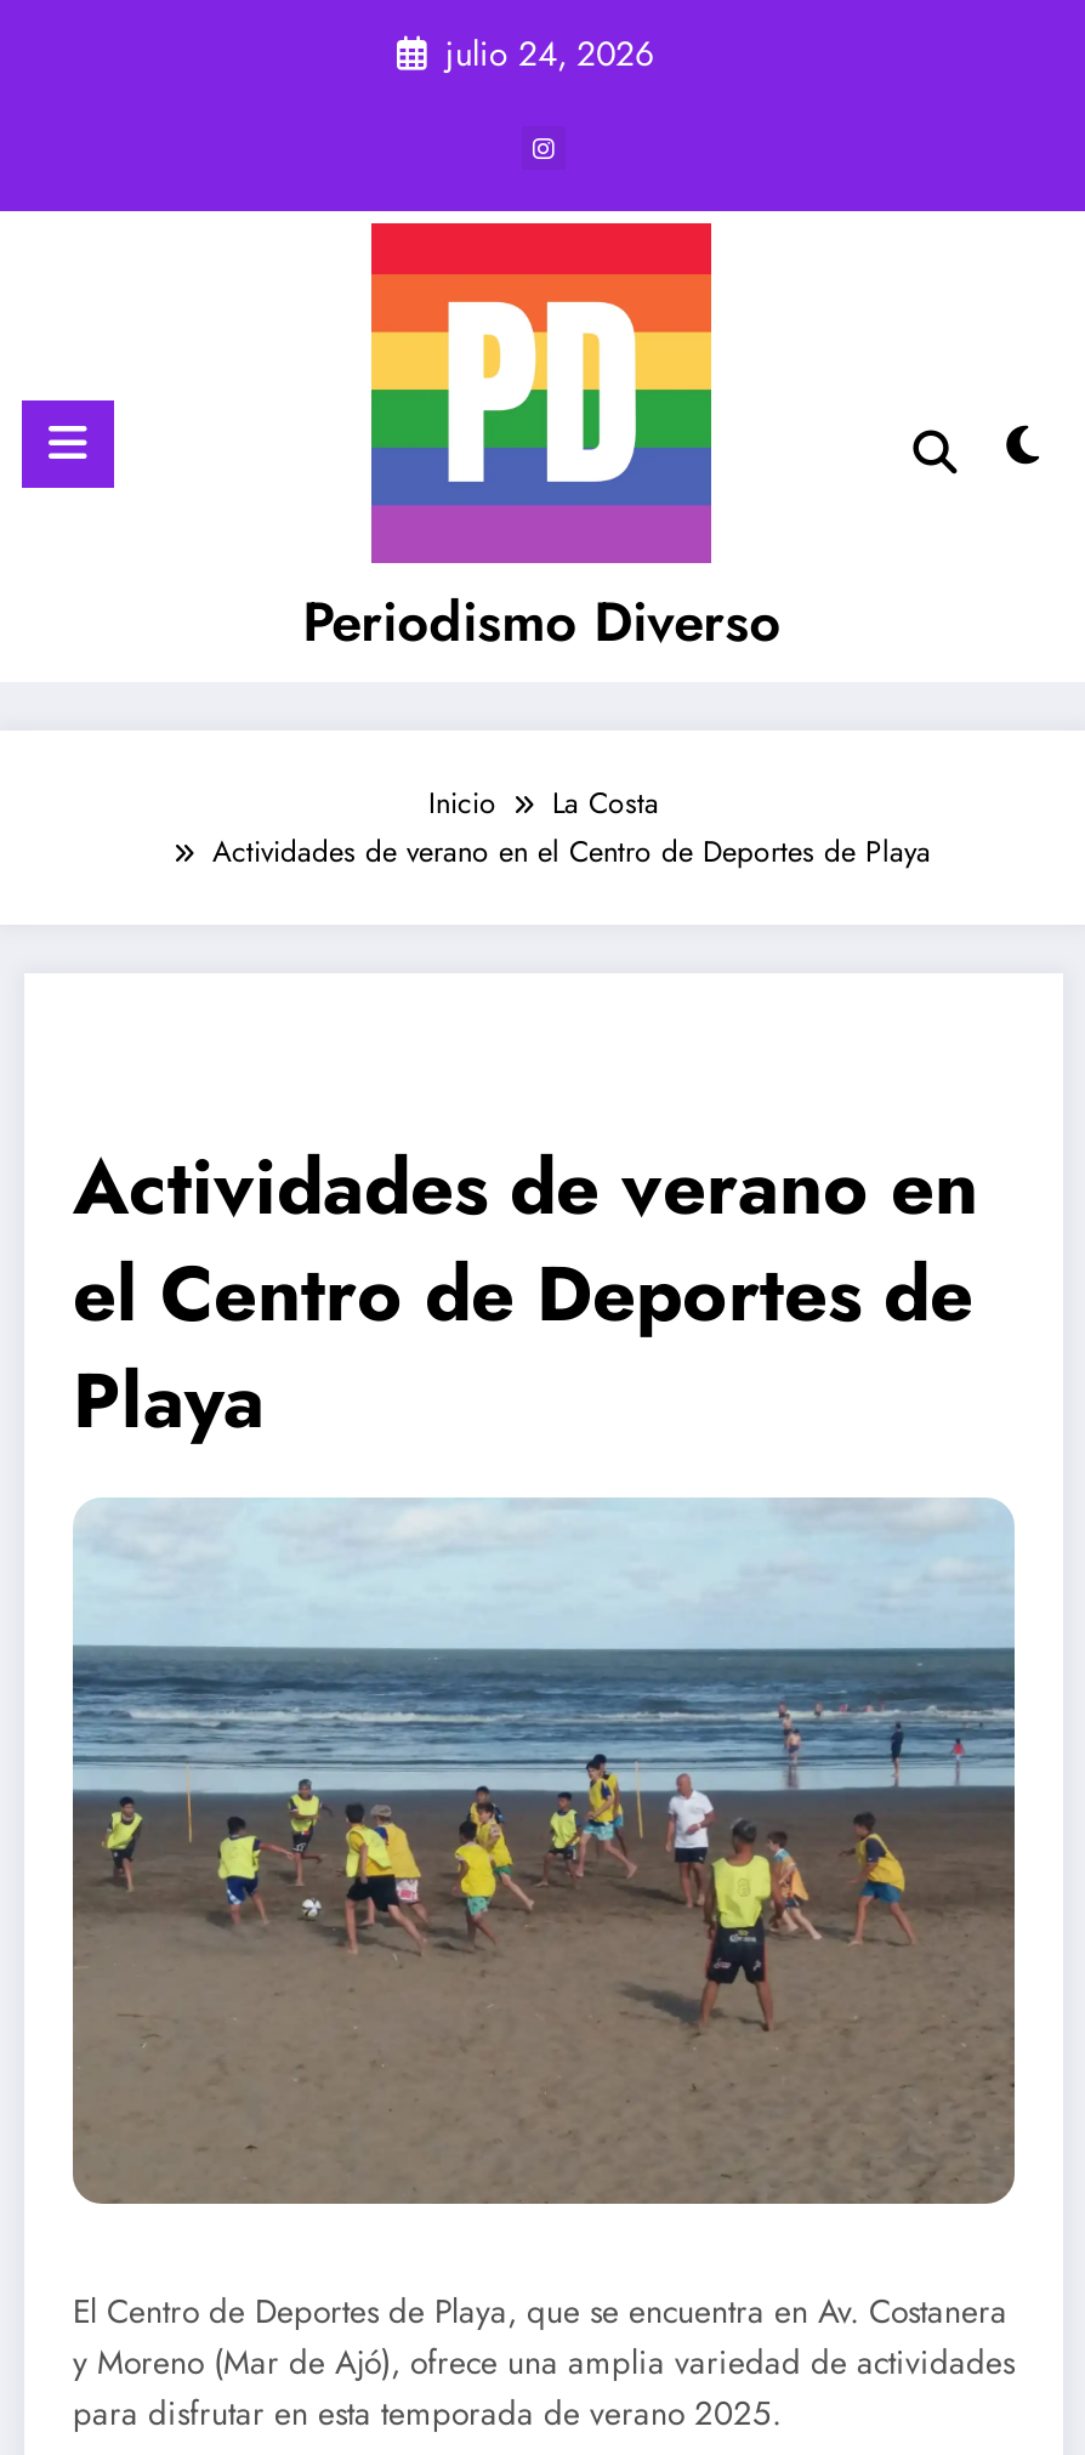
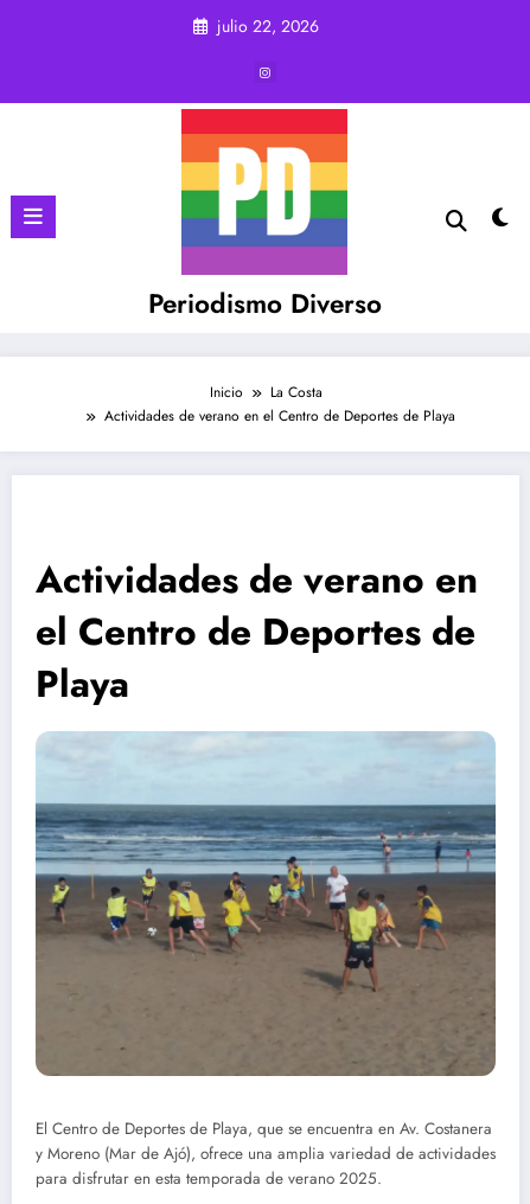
[445,29,654,78] julio 24, 2026 -> [218,14,320,38] julio 22, 2026

